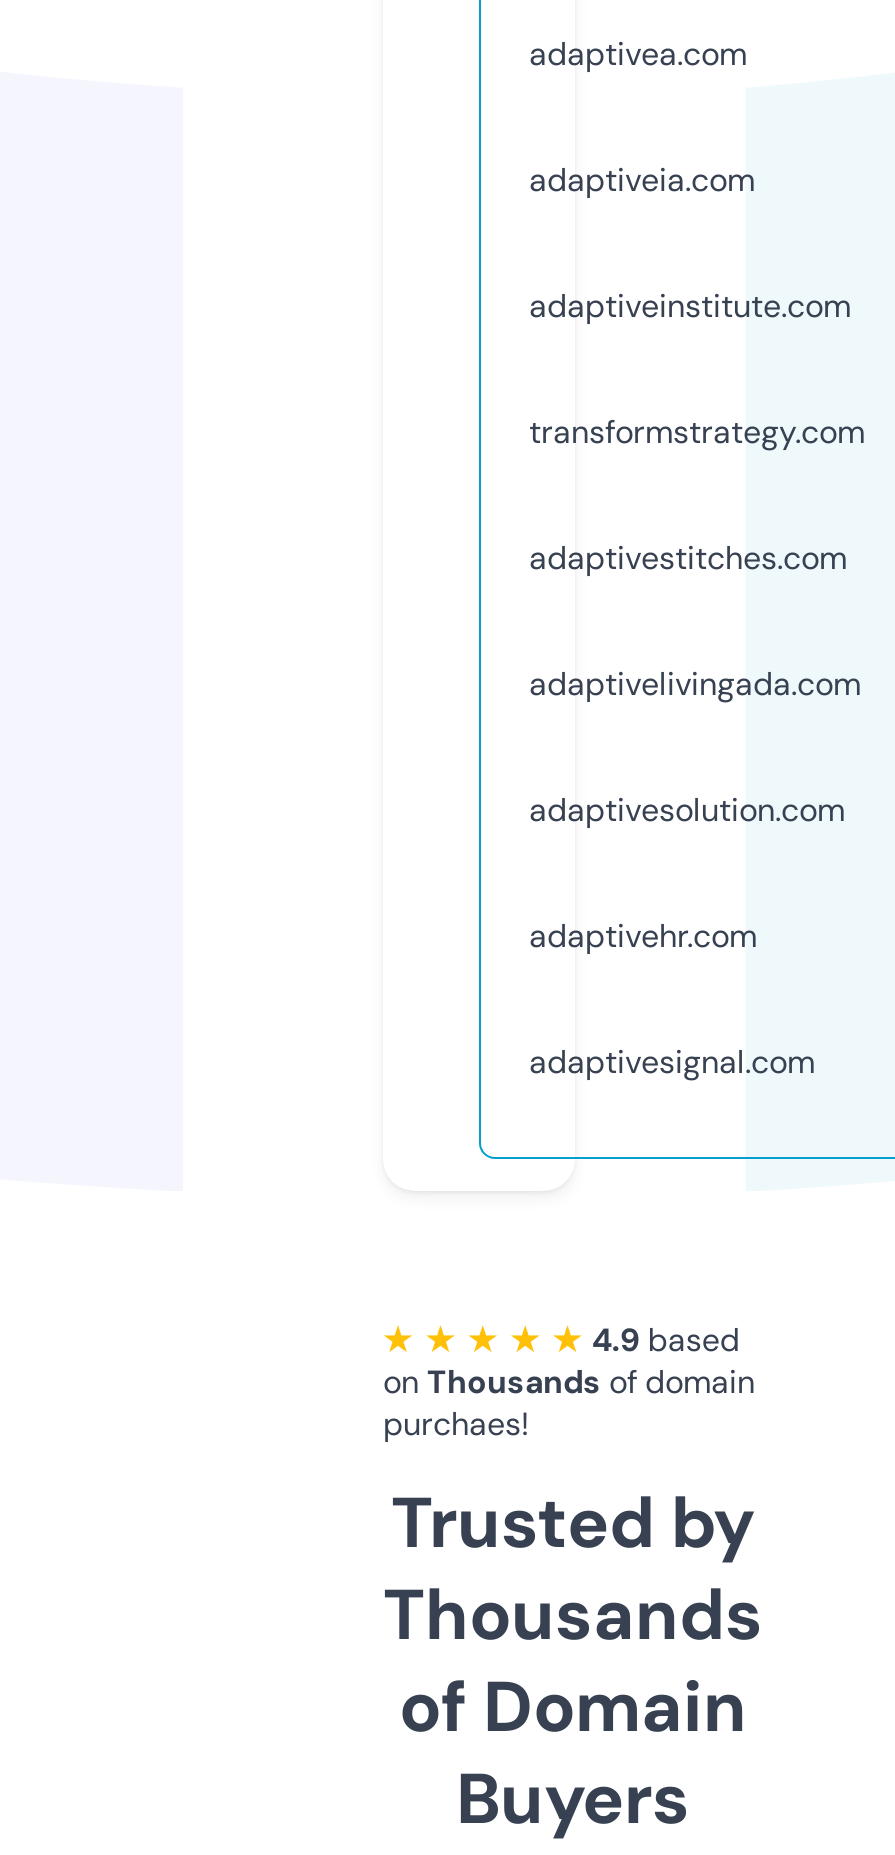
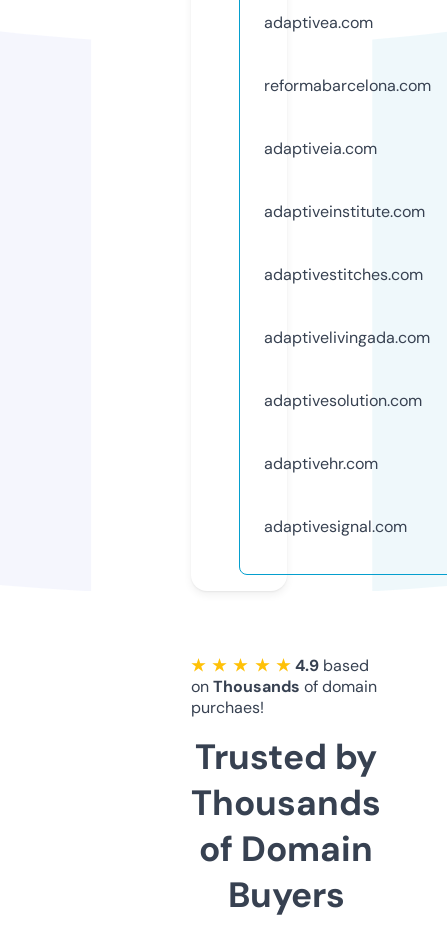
none -> [264,75,431,96] reformabarcelona.com
moved [529,159,851,327] -> [264,138,425,222]: adaptiveia.com | adaptiveinstitute.com
[529,411,865,453] transformstrategy.com -> none

